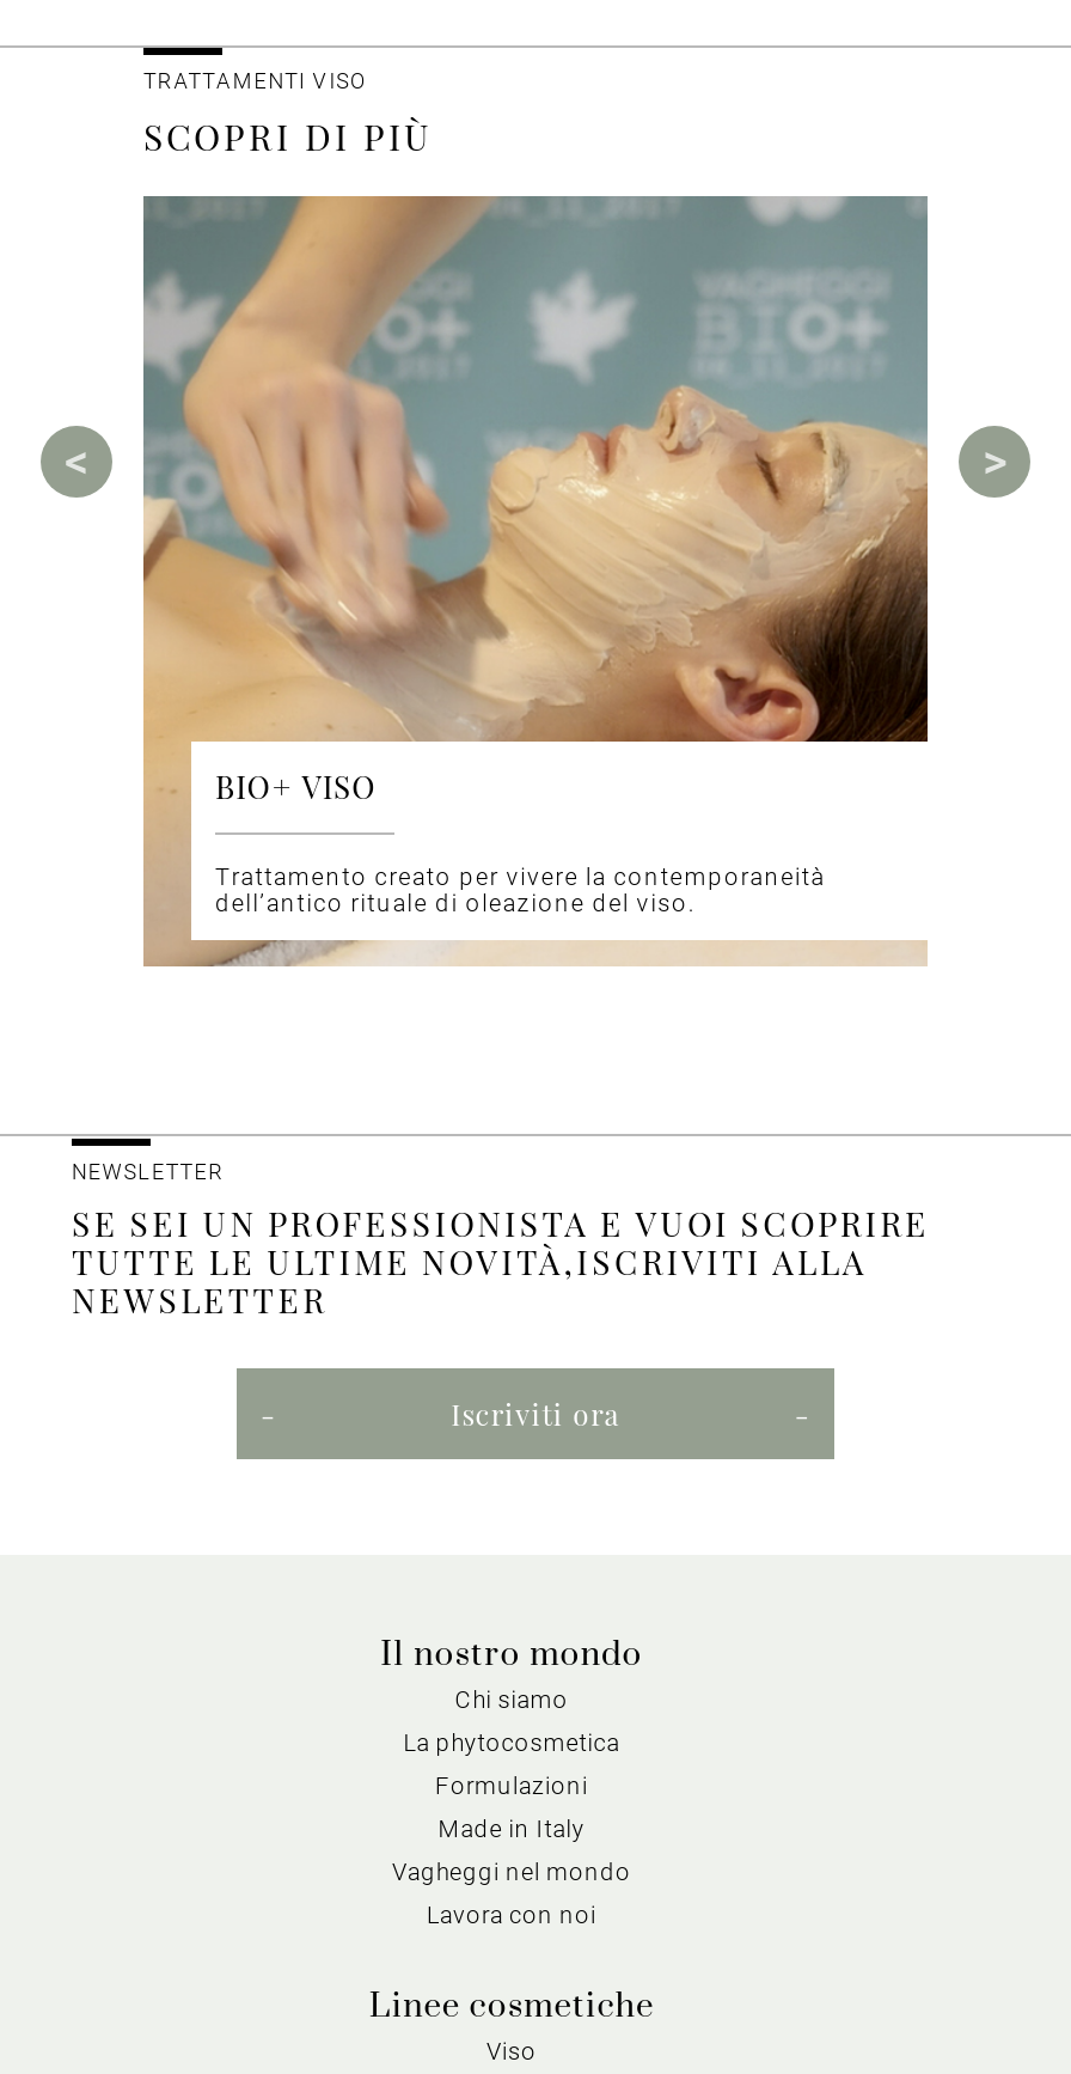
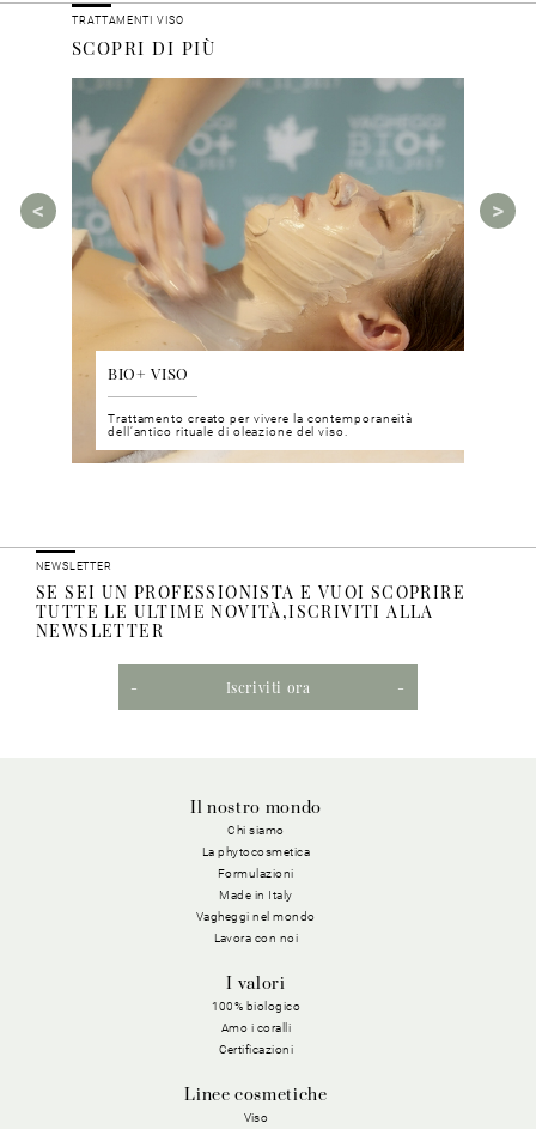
none -> [211,973,301,1056] I valori | 100% biologico | Amo i coralli | Certificazioni

